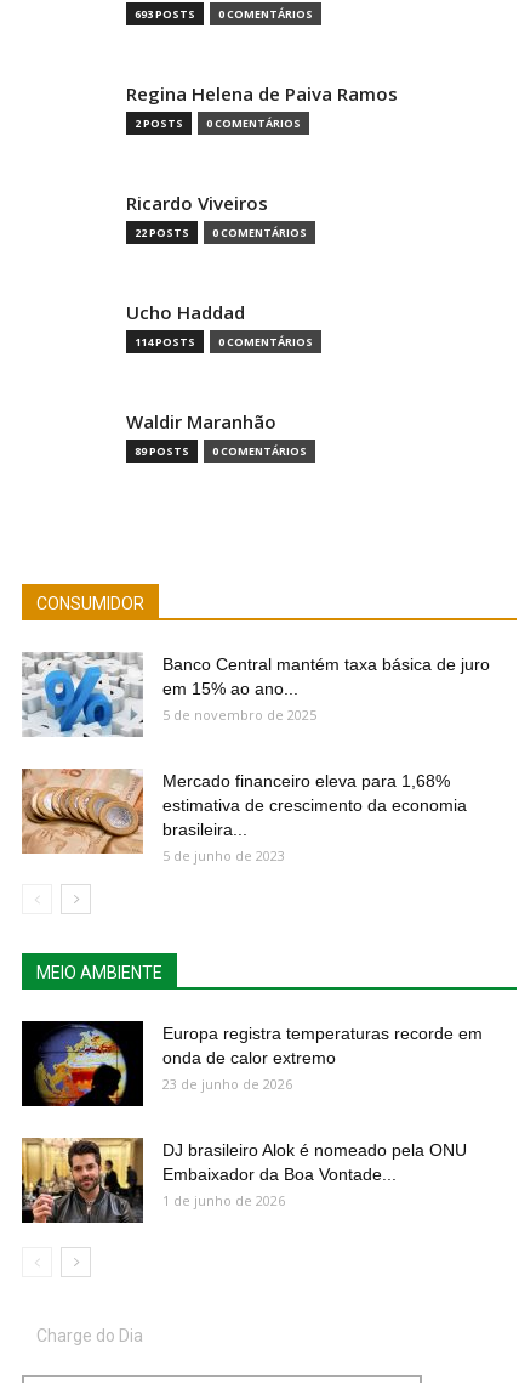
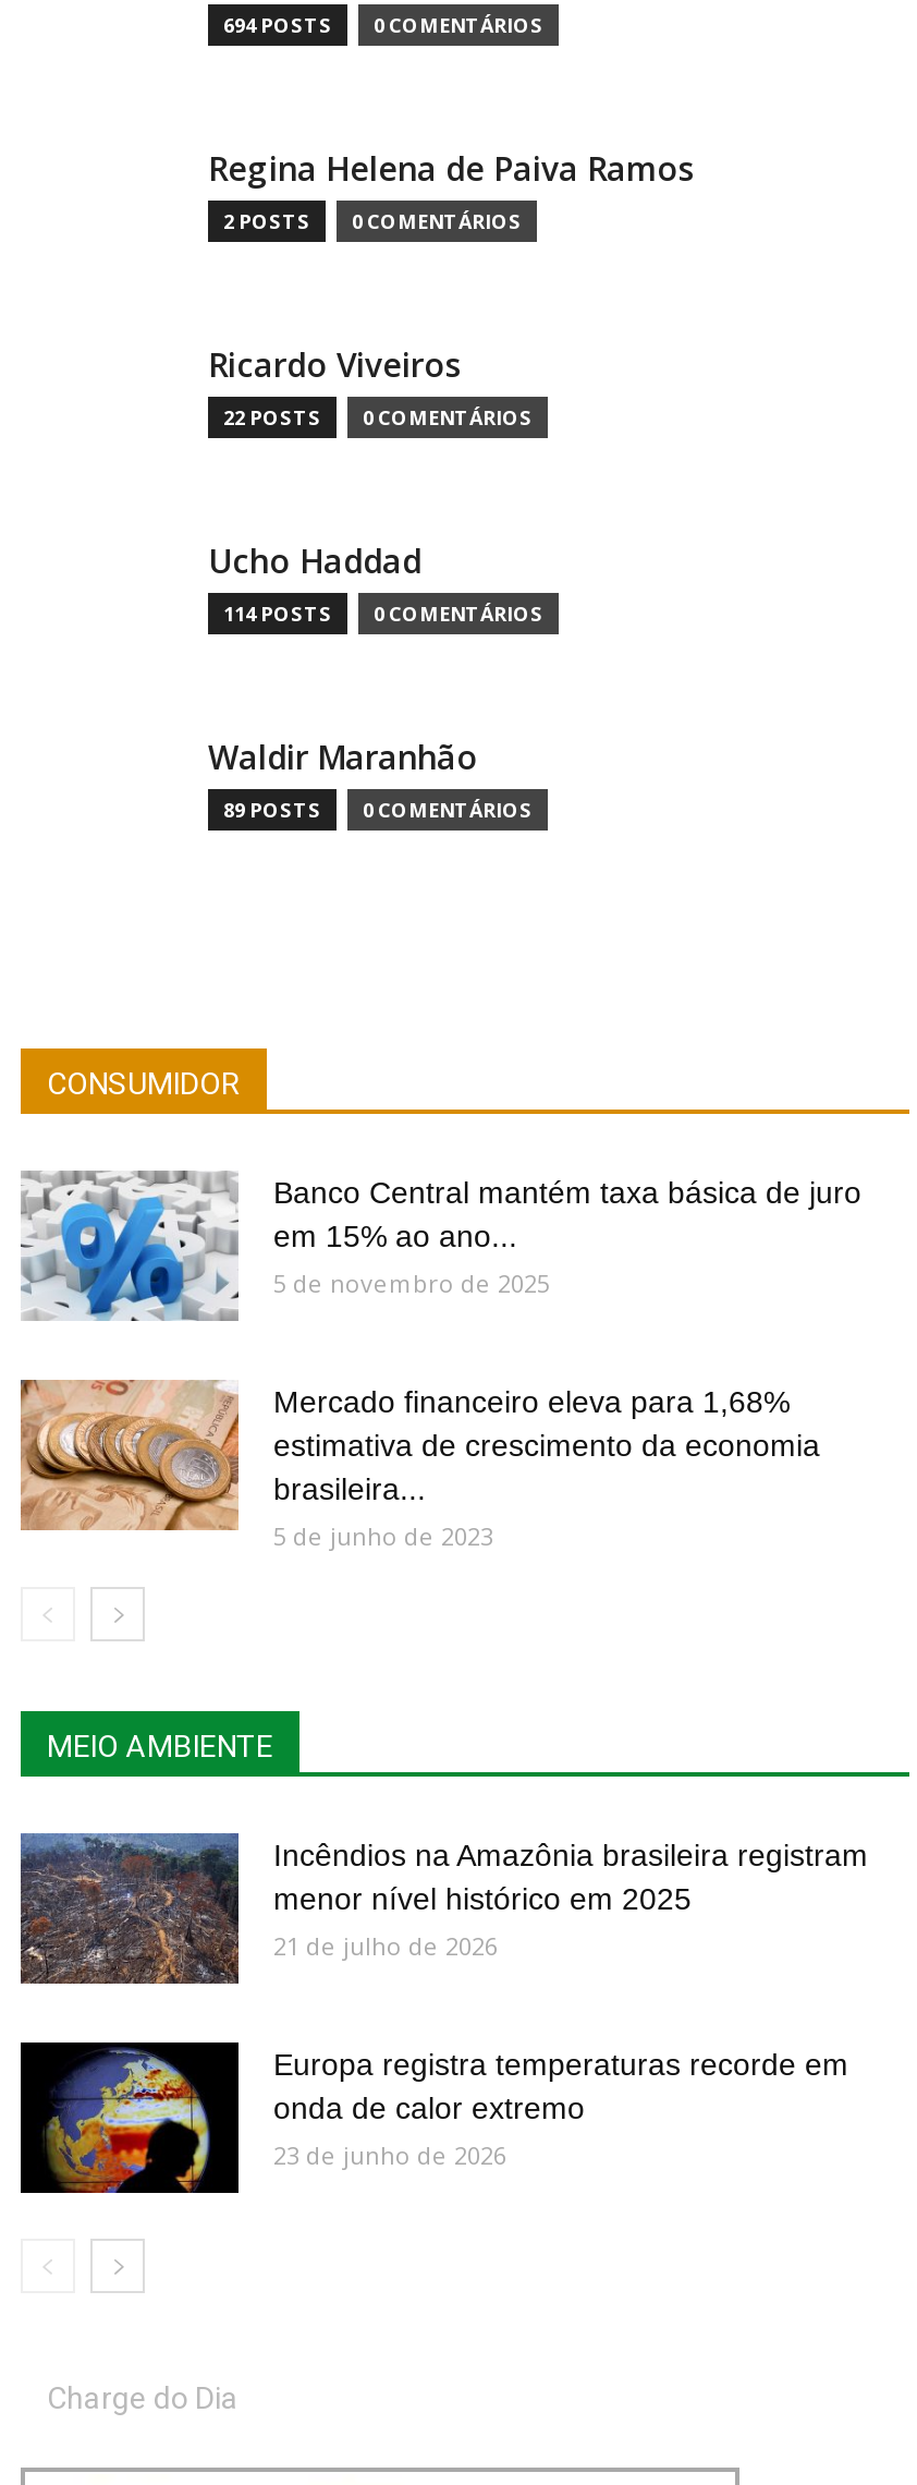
[135,5,313,21] 693 POSTS 0 COMENTÁRIOS -> [223,10,543,38] 694 POSTS 0 COMENTÁRIOS
none -> [19,1831,868,1986] [image] | Incêndios na Amazônia brasileira registram | menor nível histórico em 2025 | 21 de julho de 2026
moved [32,1020,483,1107] -> [38,2040,848,2197]: [image] | Europa registra temperaturas recorde em | onda de calor extremo | 23 de junho de 2026
[21,1137,467,1224] [image] | DJ brasileiro Alok é nomeado pela ONU | Embaixador da Boa Vontade... | 1 de junho de 2026 -> none

